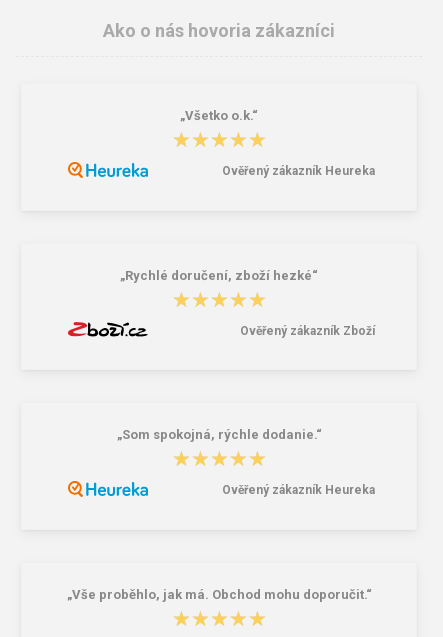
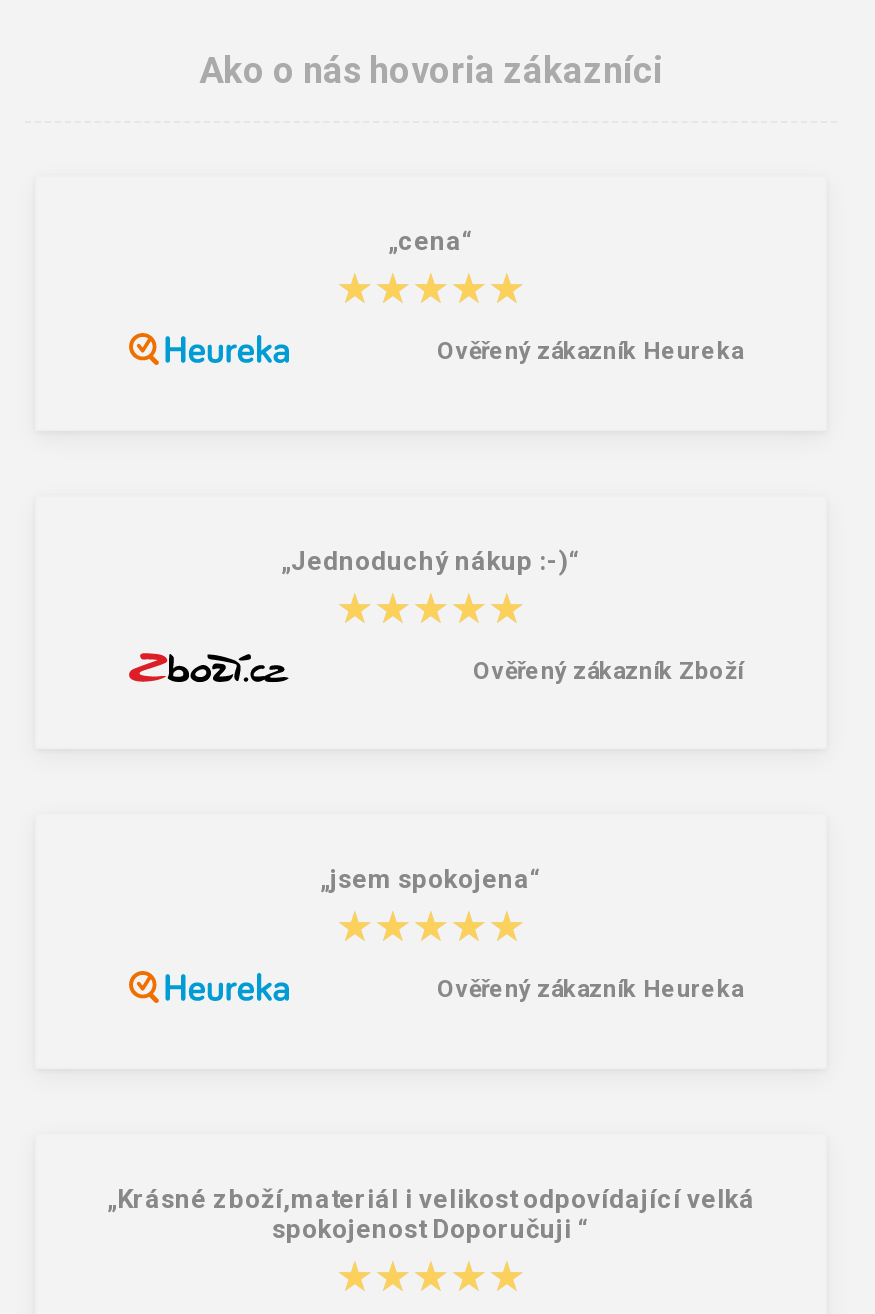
[180,108,258,123] „Všetko o.k.“ -> [388,225,474,255] „cena“
[120,268,318,283] „Rychlé doručení, zboží hezké“ -> [281,545,581,575] „Jednoduchý nákup :-)“
[116,427,321,442] „Som spokojná, rýchle dodanie.“ -> [320,863,542,893] „jsem spokojena“
[66,587,371,602] „Vše proběhlo, jak má. Obchod mohu doporučit.“ -> [107,1183,755,1244] „Krásné zboží,materiál i velikost odpovídající velká | spokojenost Doporučuji “

